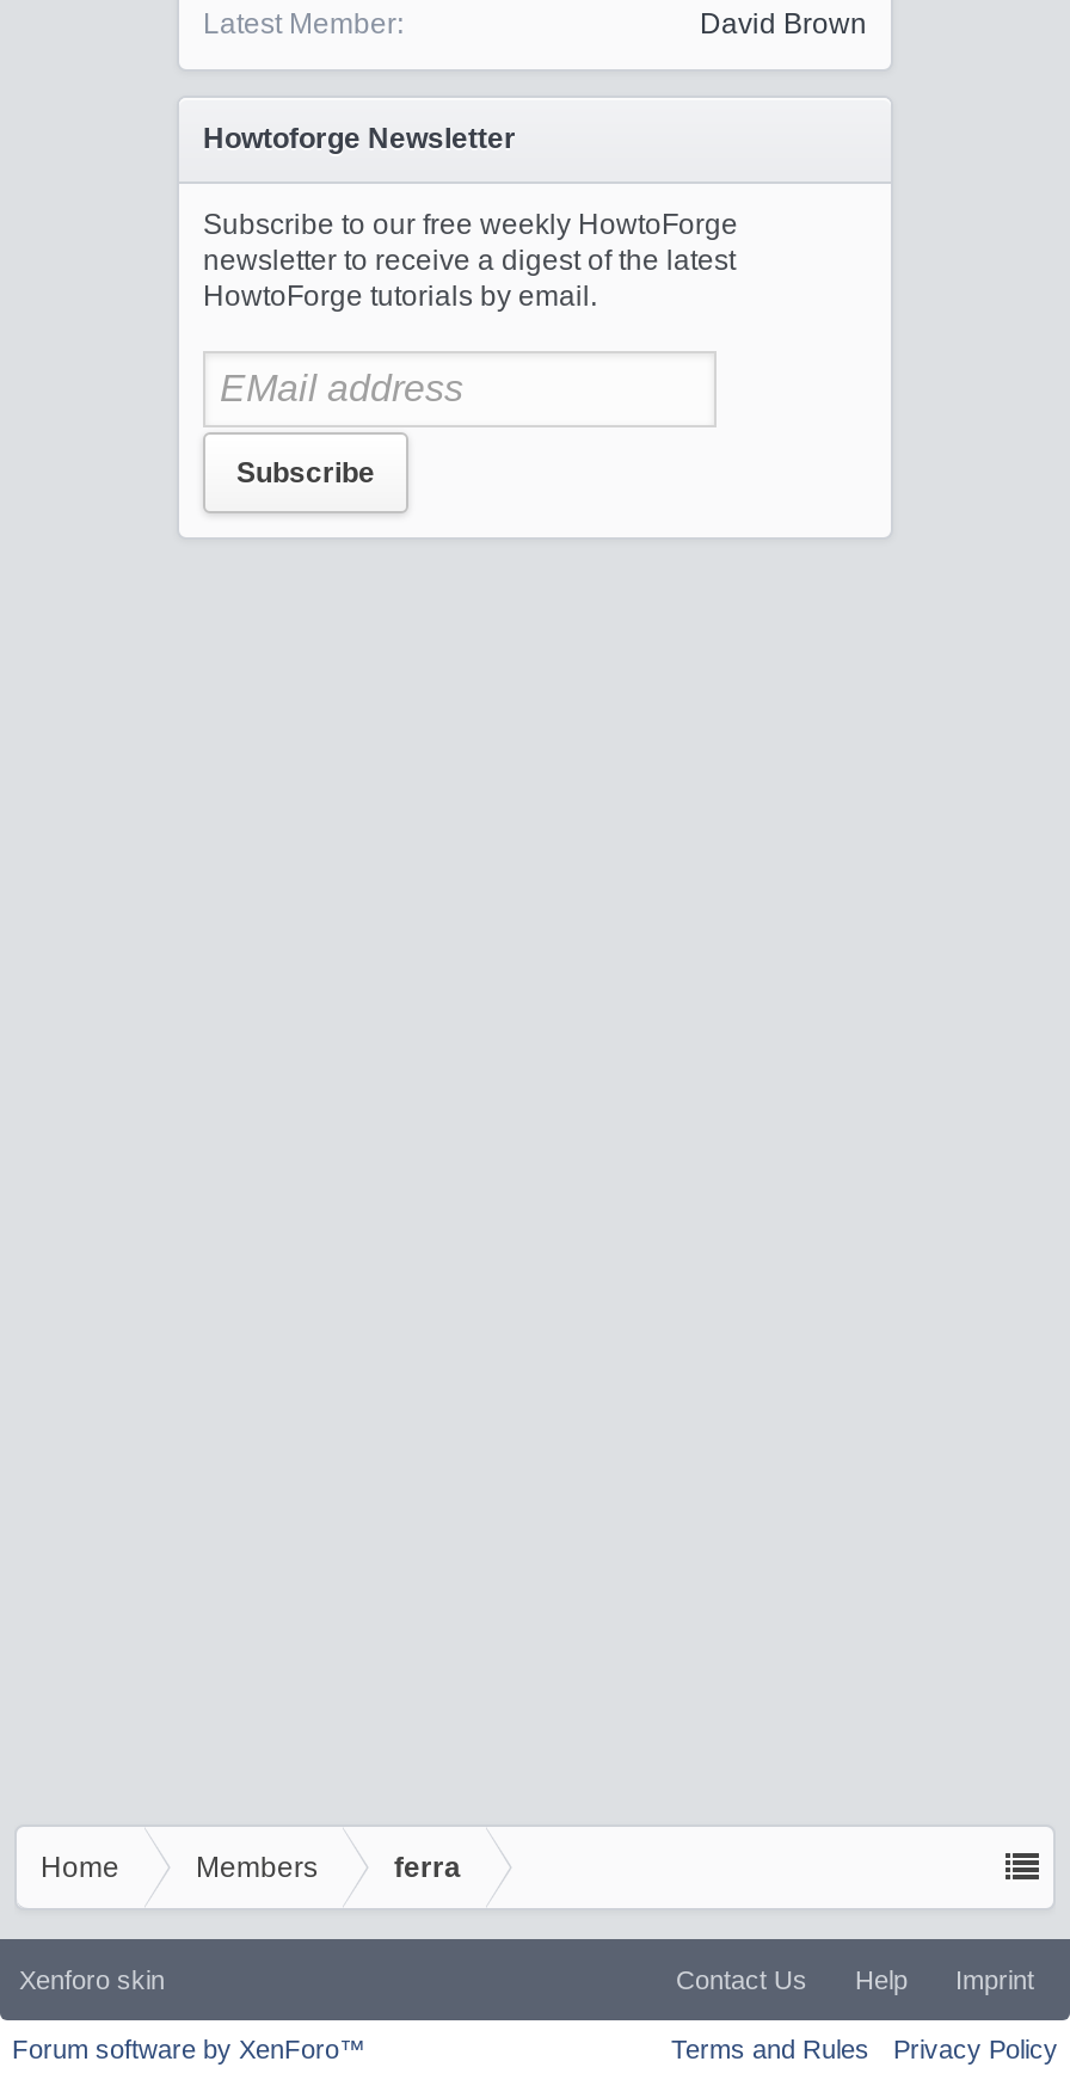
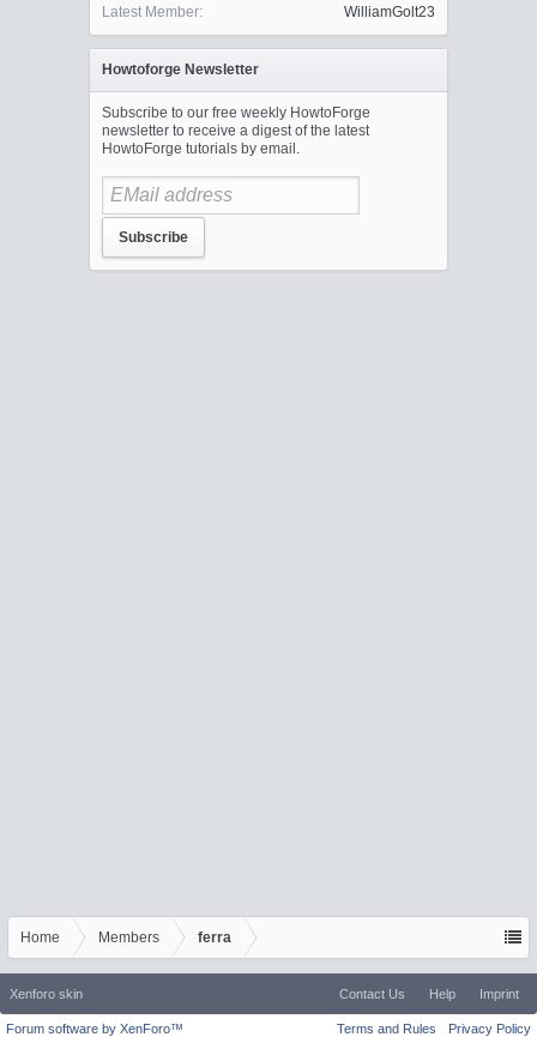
[700,7,867,41] David Brown -> [344,4,435,20] WilliamGolt23

